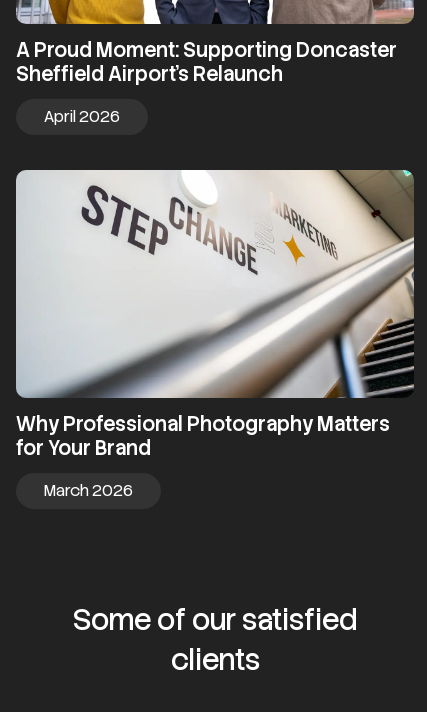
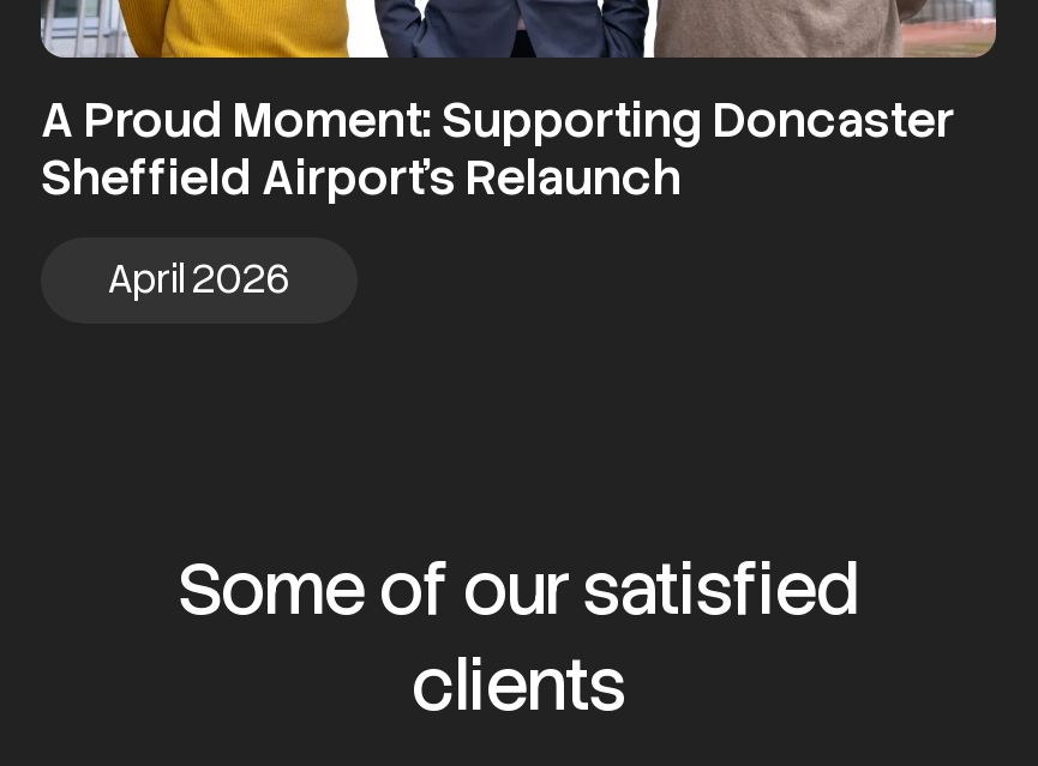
[15,169,414,501] [image] | Why Professional Photography Matters | for Your Brand | March 2026 -> none

